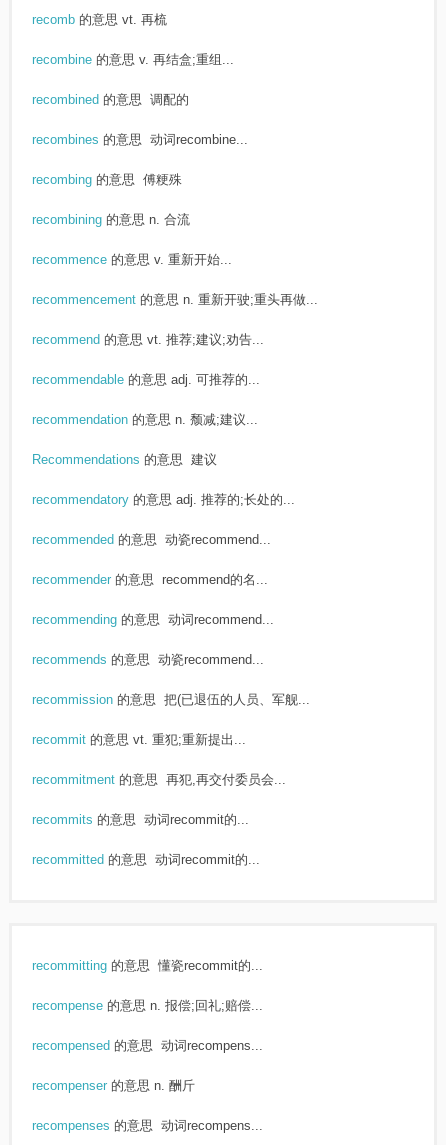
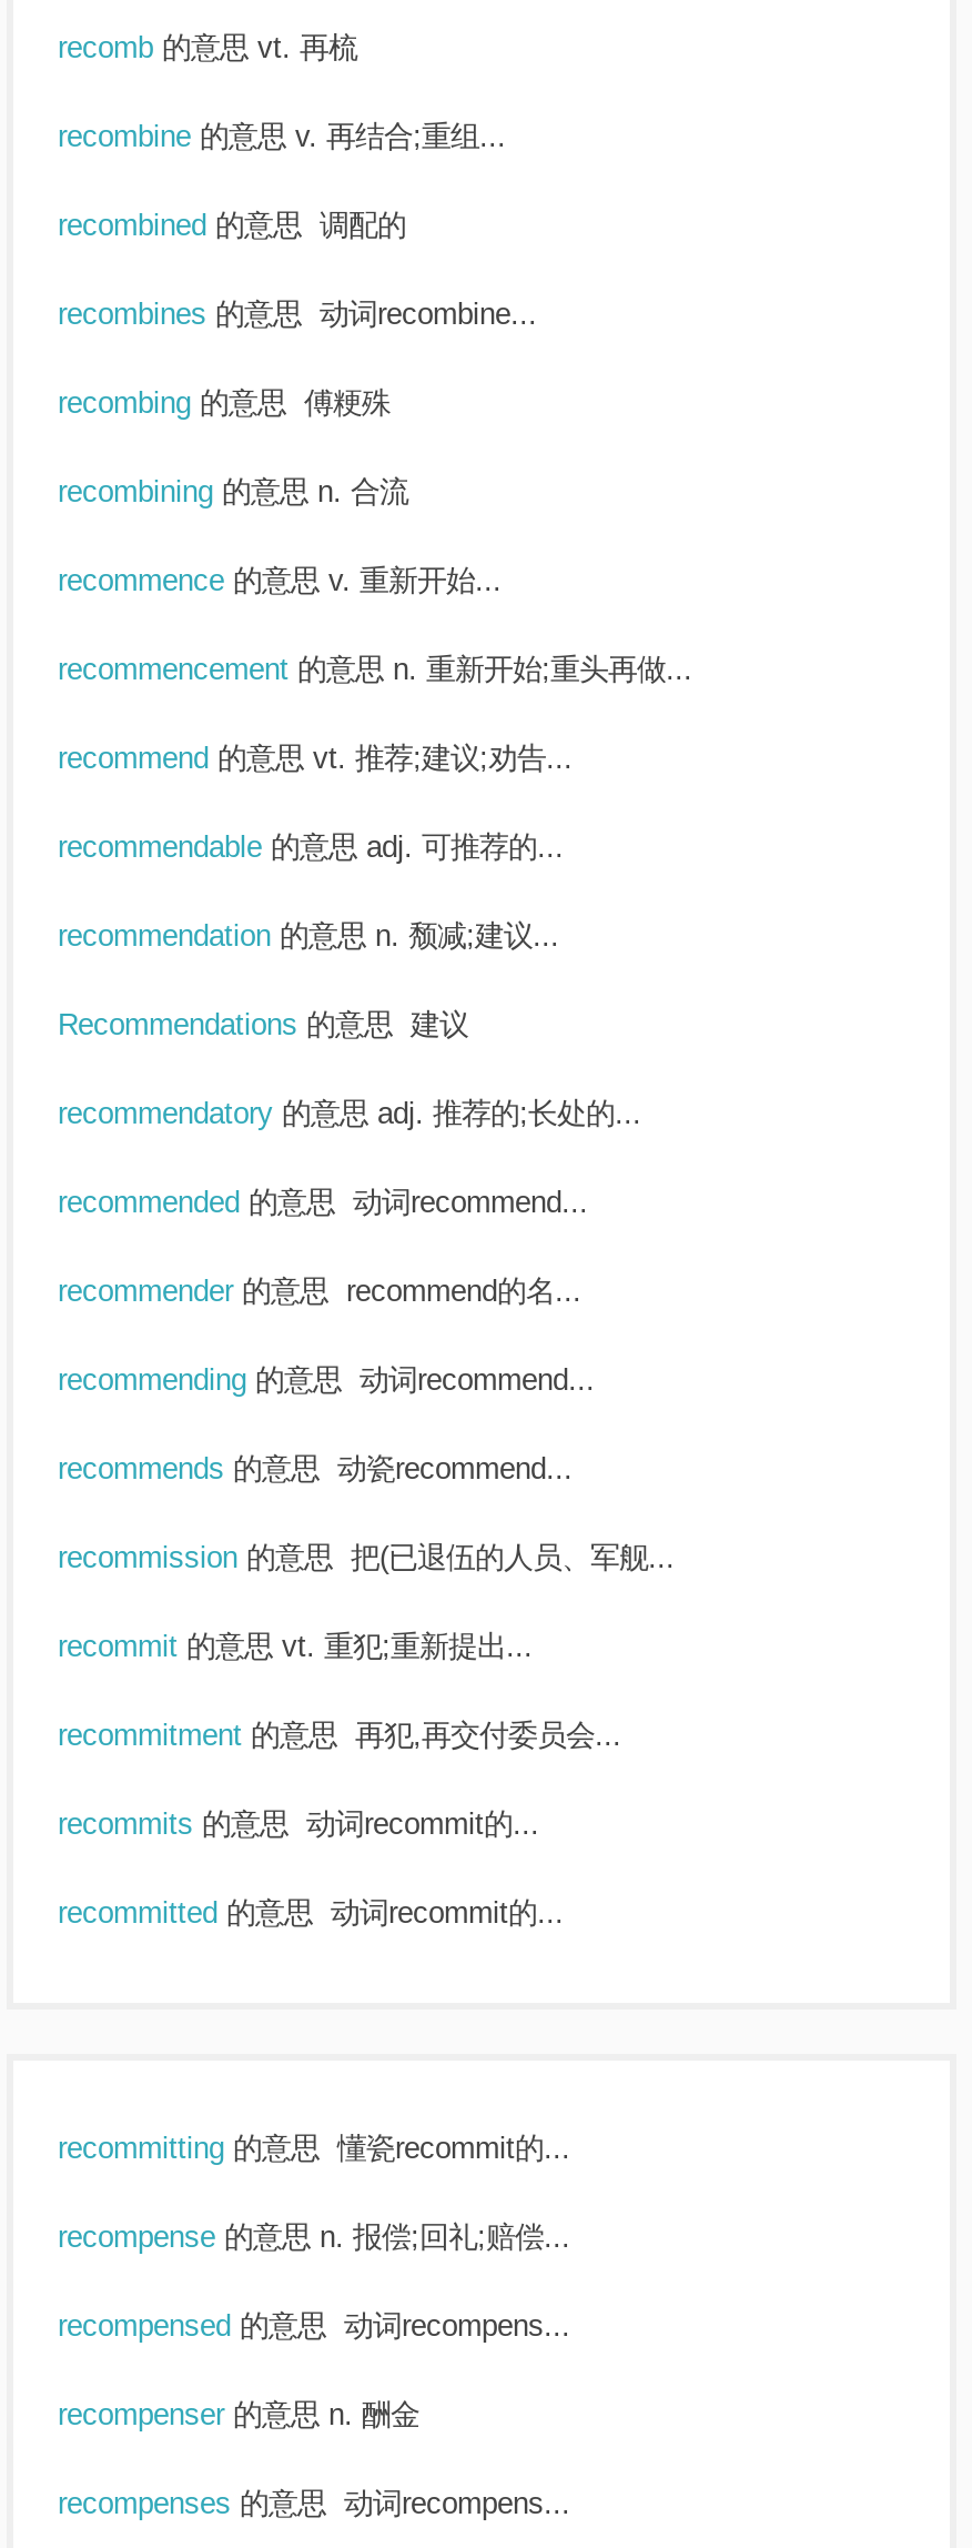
[32,52,234,67] recombine的意思 v. 再结盒;重组... -> [58,120,506,153] recombine的意思 v. 再结合;重组...
[32,292,318,307] recommencement的意思 n. 重新开驶;重头再做... -> [58,653,692,686] recommencement的意思 n. 重新开始;重头再做...
[32,532,271,547] recommended的意思 动瓷recommend... -> [58,1186,588,1219] recommended的意思 动词recommend...
[32,1078,195,1093] recompenser的意思 n. 酬斤 -> [58,2398,419,2431] recompenser的意思 n. 酬金

